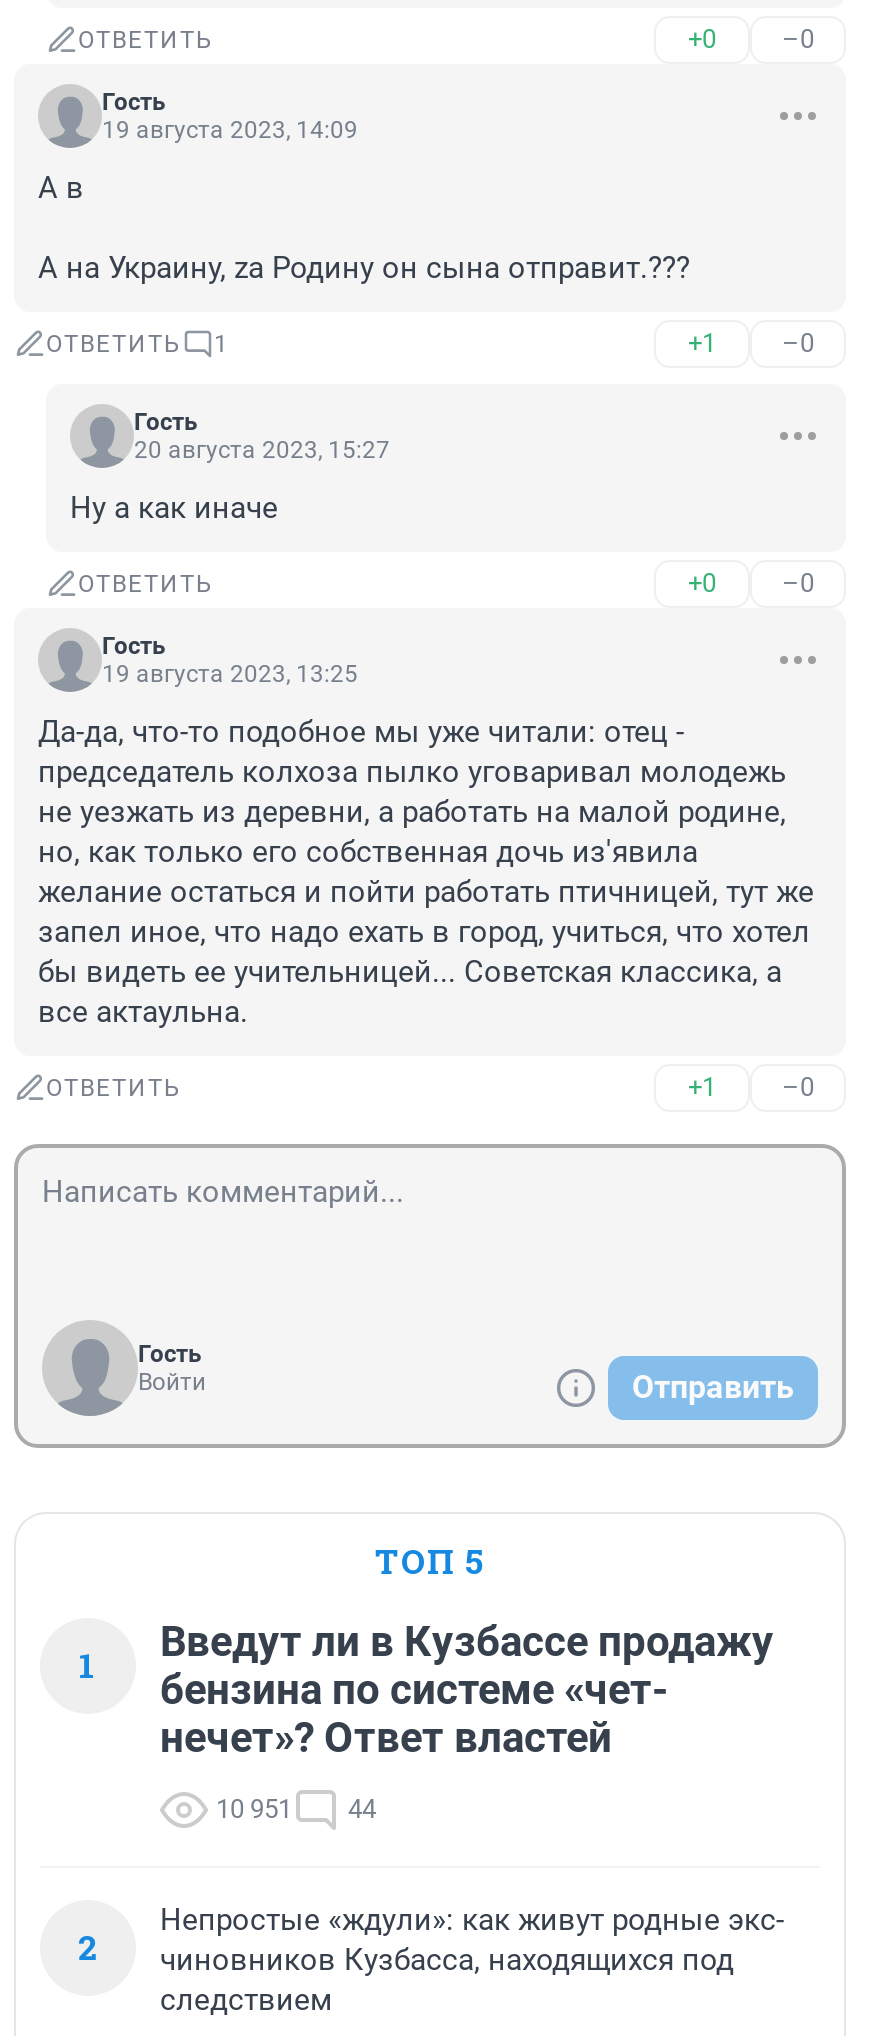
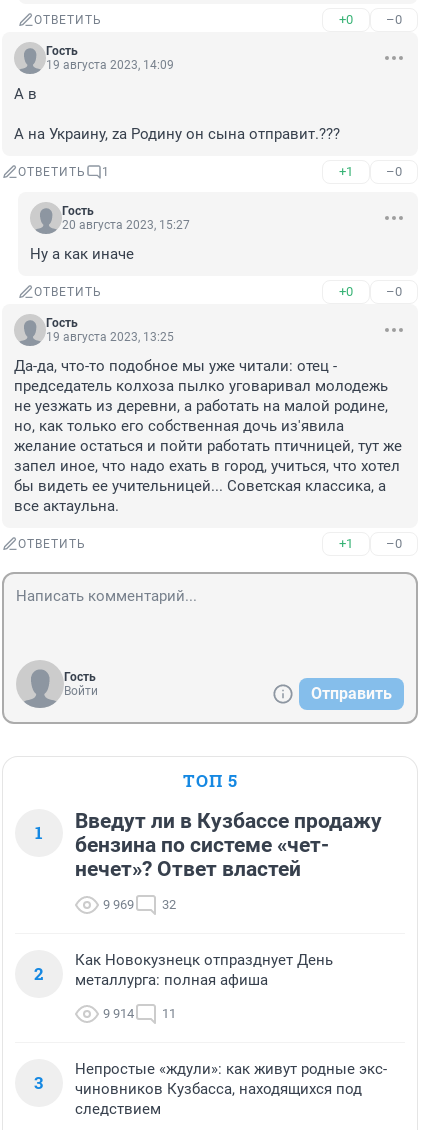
none -> [34,951,333,1094] Как Новокузнецк отпразднует День | металлурга: полная афиша | 9 914 | 11 | 3
[216,1794,292,1824] 10 951 -> [103,897,134,912] 9 969
[348,1794,376,1824] 44 -> [162,897,176,912] 32

